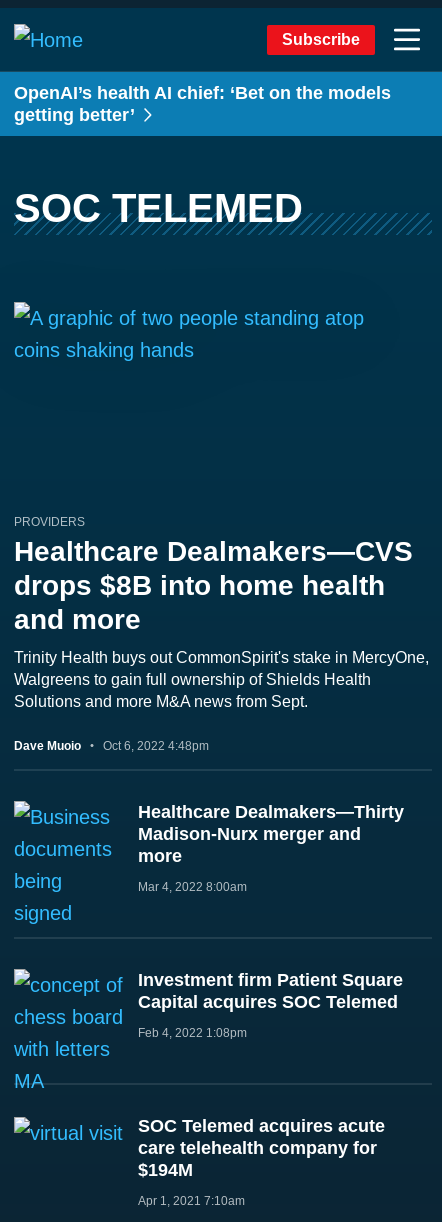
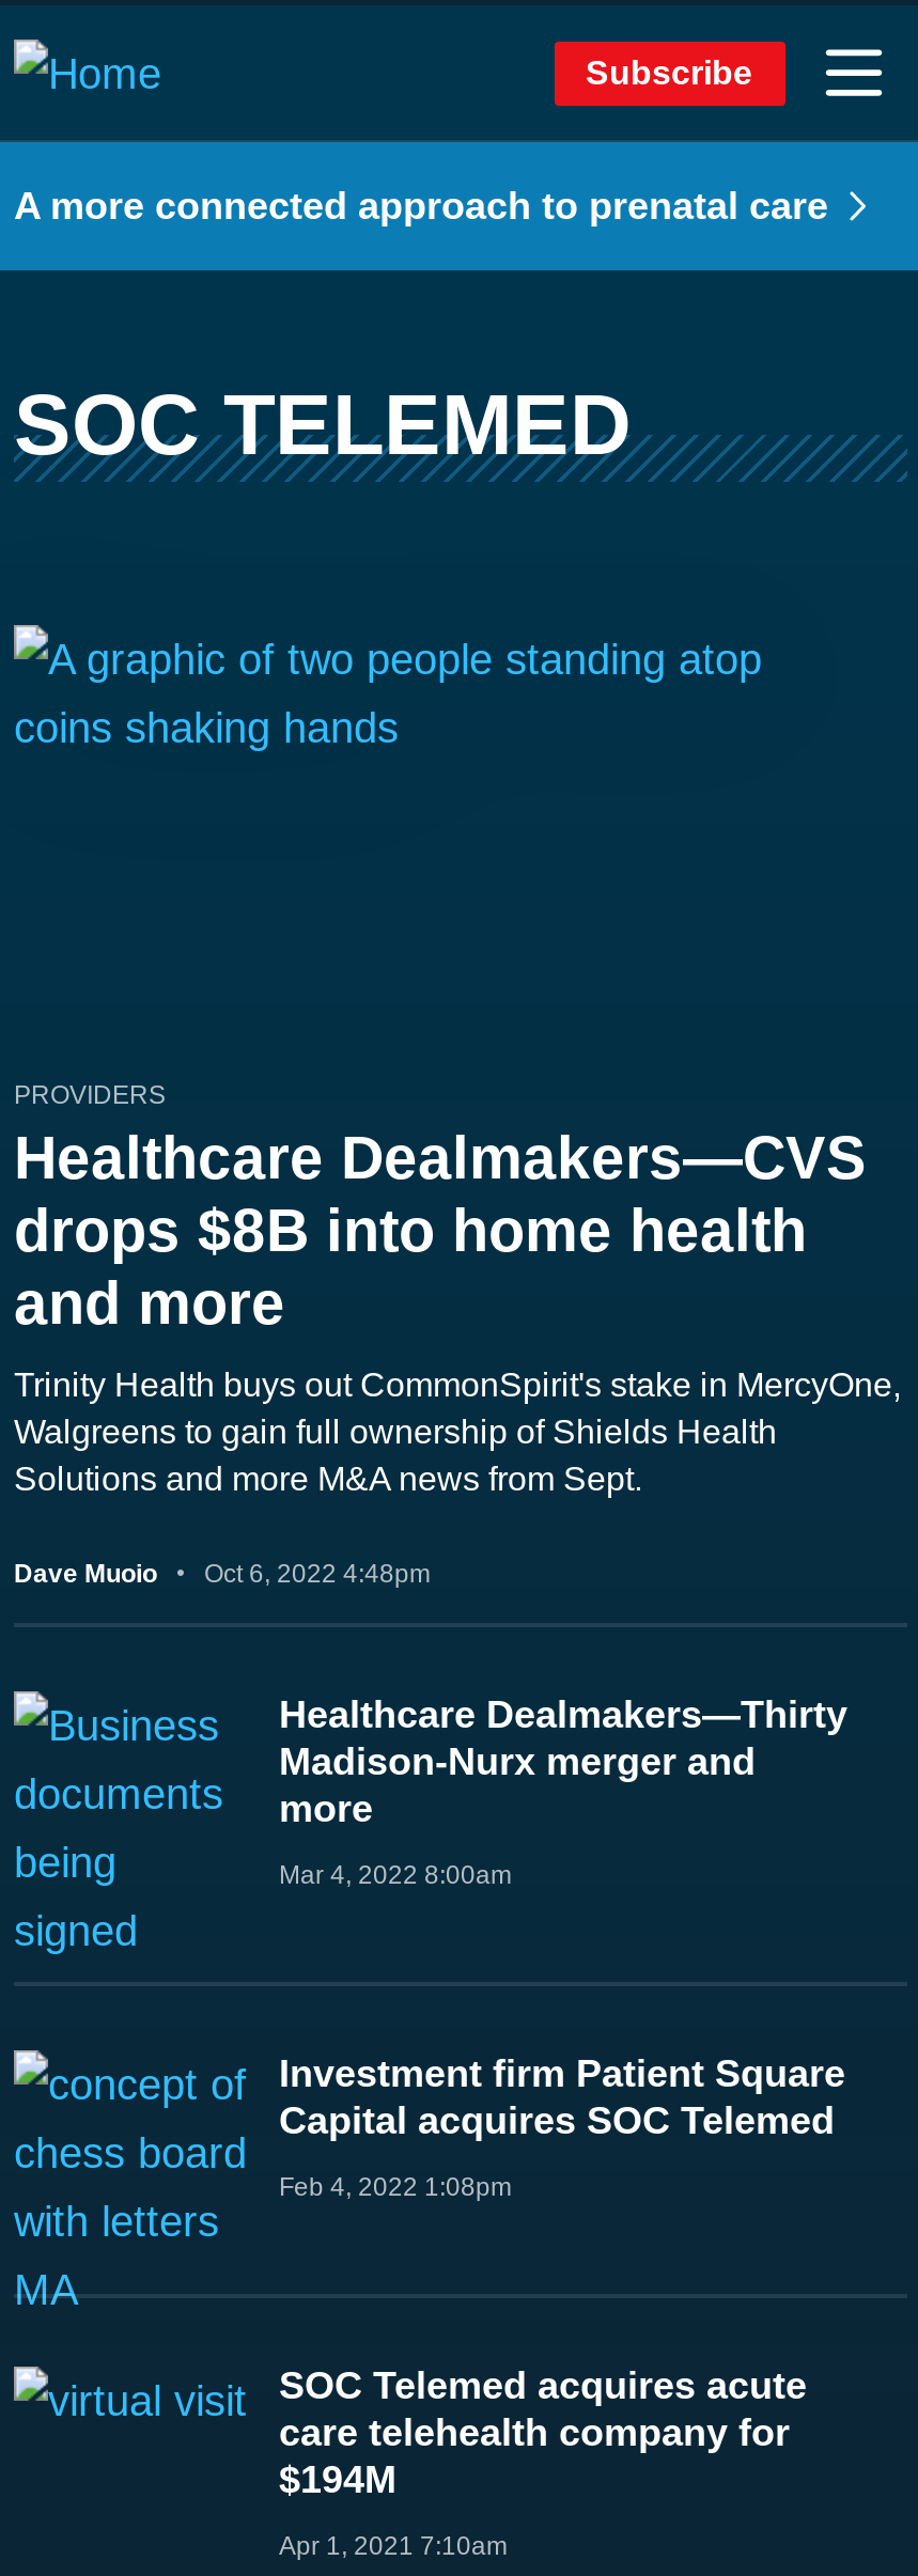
[14,83,391,125] OpenAI’s health AI chief: ‘Bet on the models | getting better’ -> [14,185,839,228] A more connected approach to prenatal care

